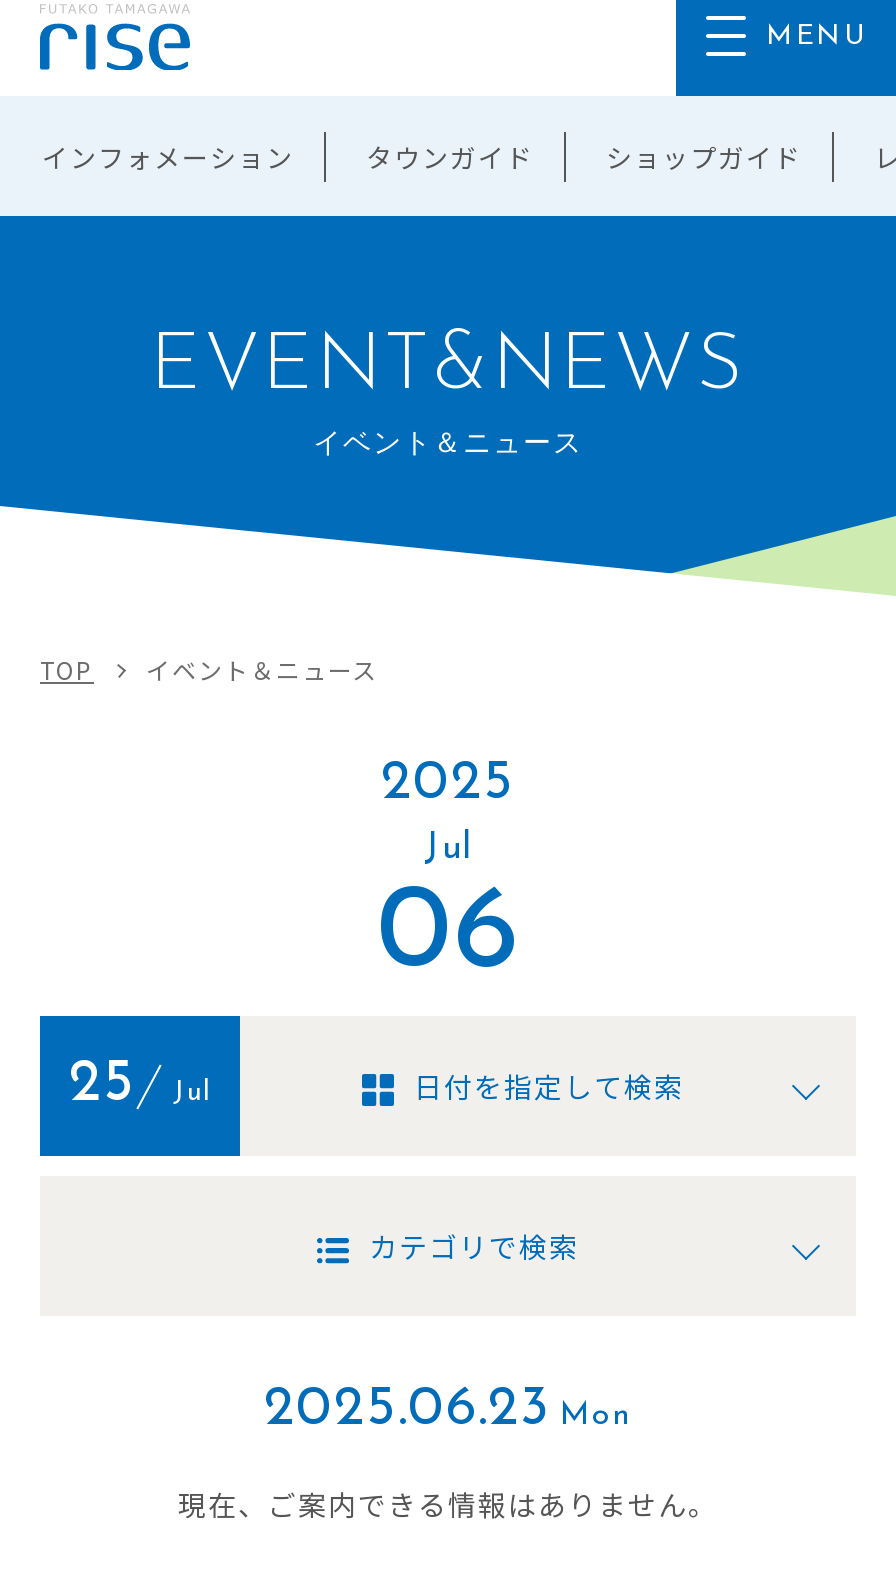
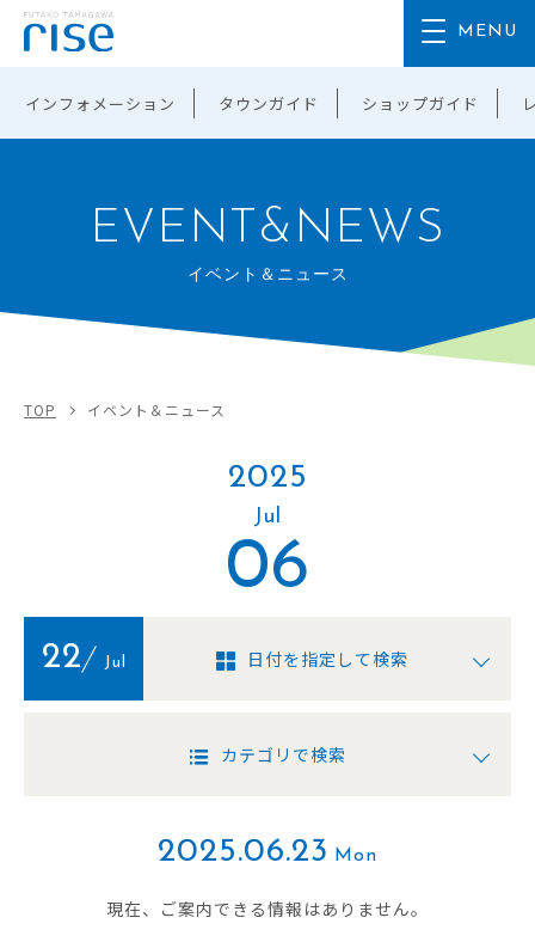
[69,1054,211,1116] 25 Jul -> [41,640,126,677] 22 Jul

